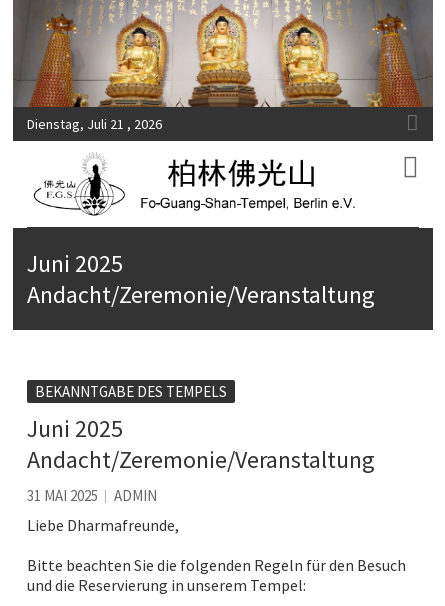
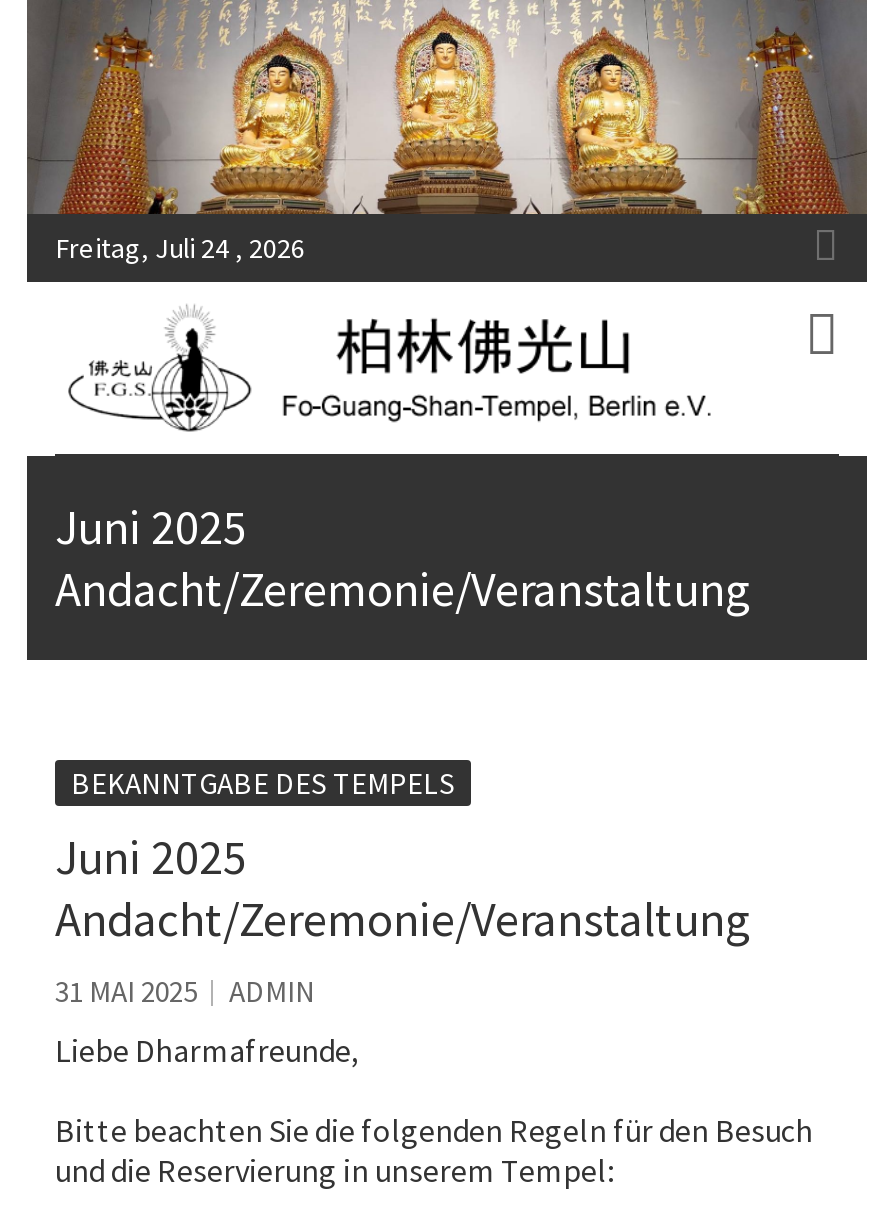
[27,115,162,133] Dienstag, Juli 21 , 2026 -> [55,231,305,267] Freitag, Juli 24 , 2026

